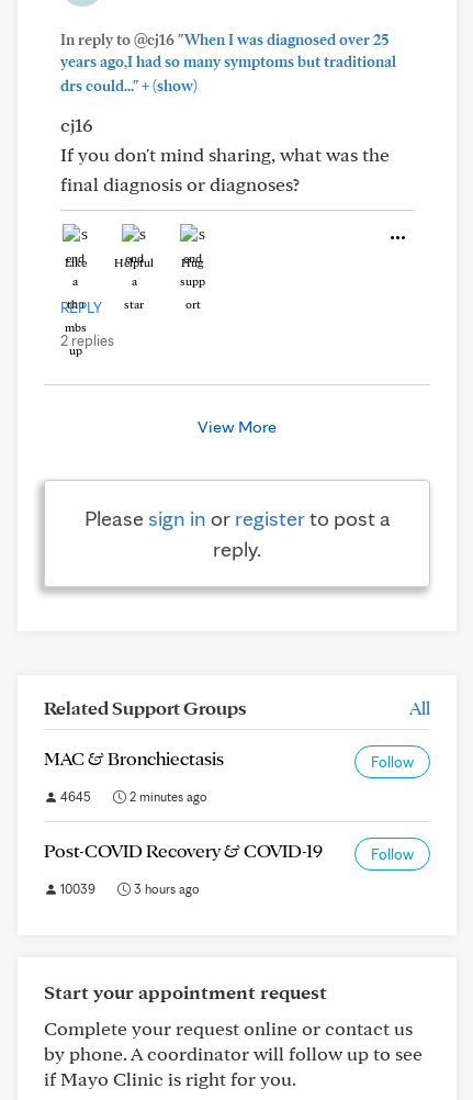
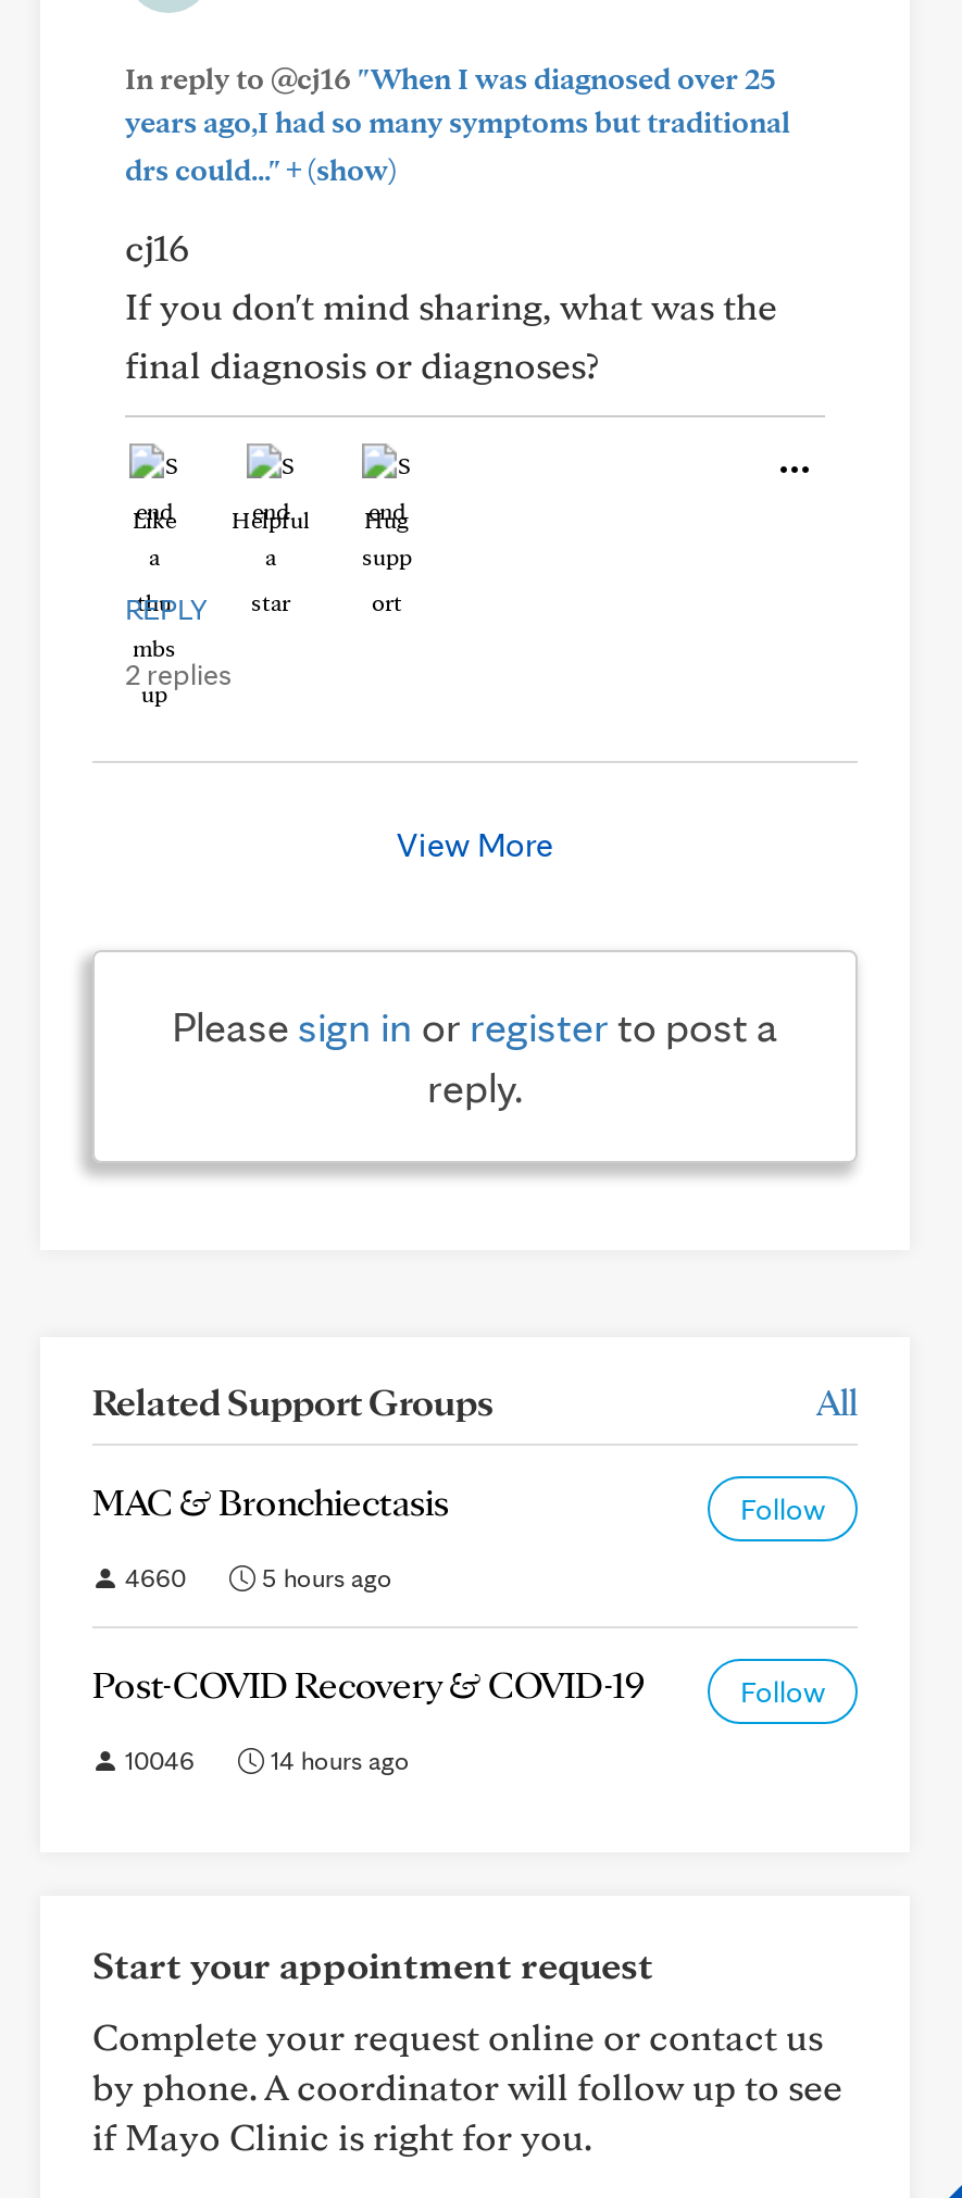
[57,788,91,805] 4645 -> [118,1561,186,1594] 4660
[126,788,207,805] 2 minutes ago -> [255,1561,392,1594] 5 hours ago
[57,880,95,897] 10039 -> [118,1744,195,1776] 10046
[131,880,200,897] 3 hours ago -> [264,1744,410,1776] 14 hours ago

